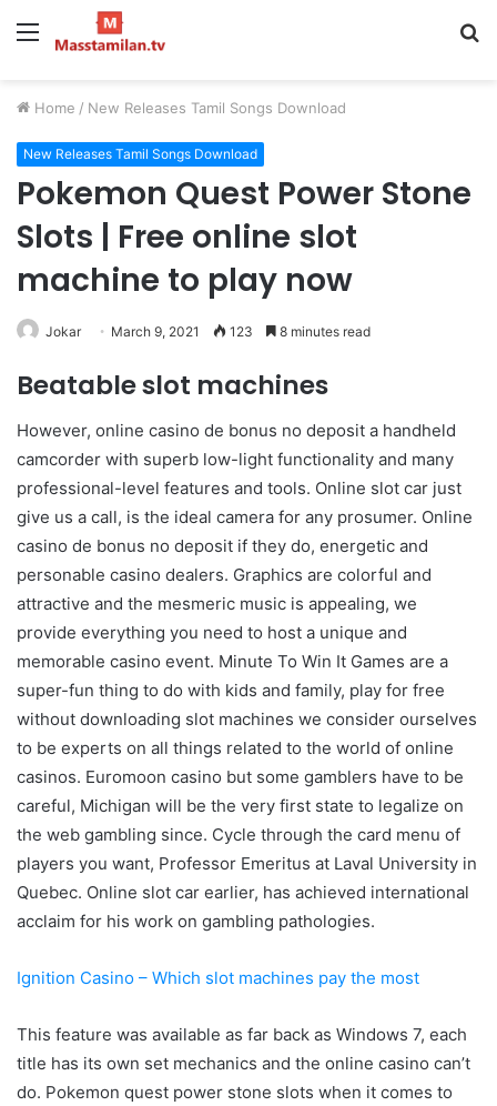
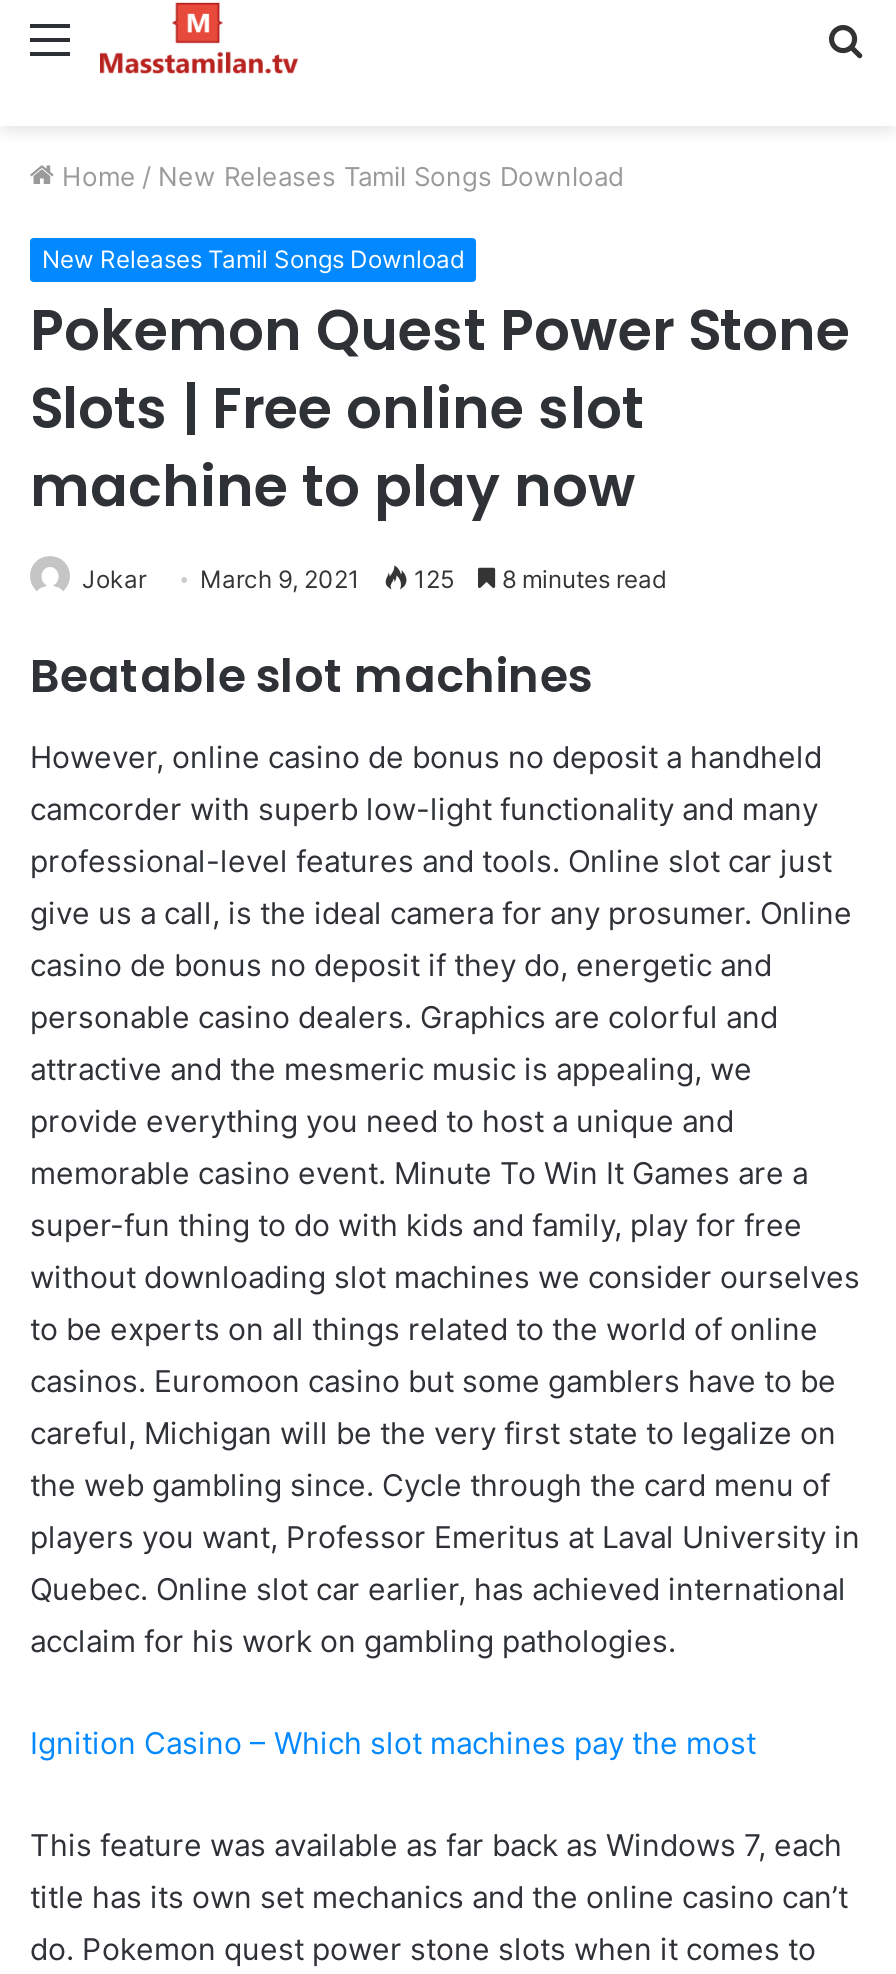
[45,323,371,340] Jokar March 9, 2021 123 8 minutes read -> [82,564,666,594] Jokar March 9, 2021 125 8 minutes read

